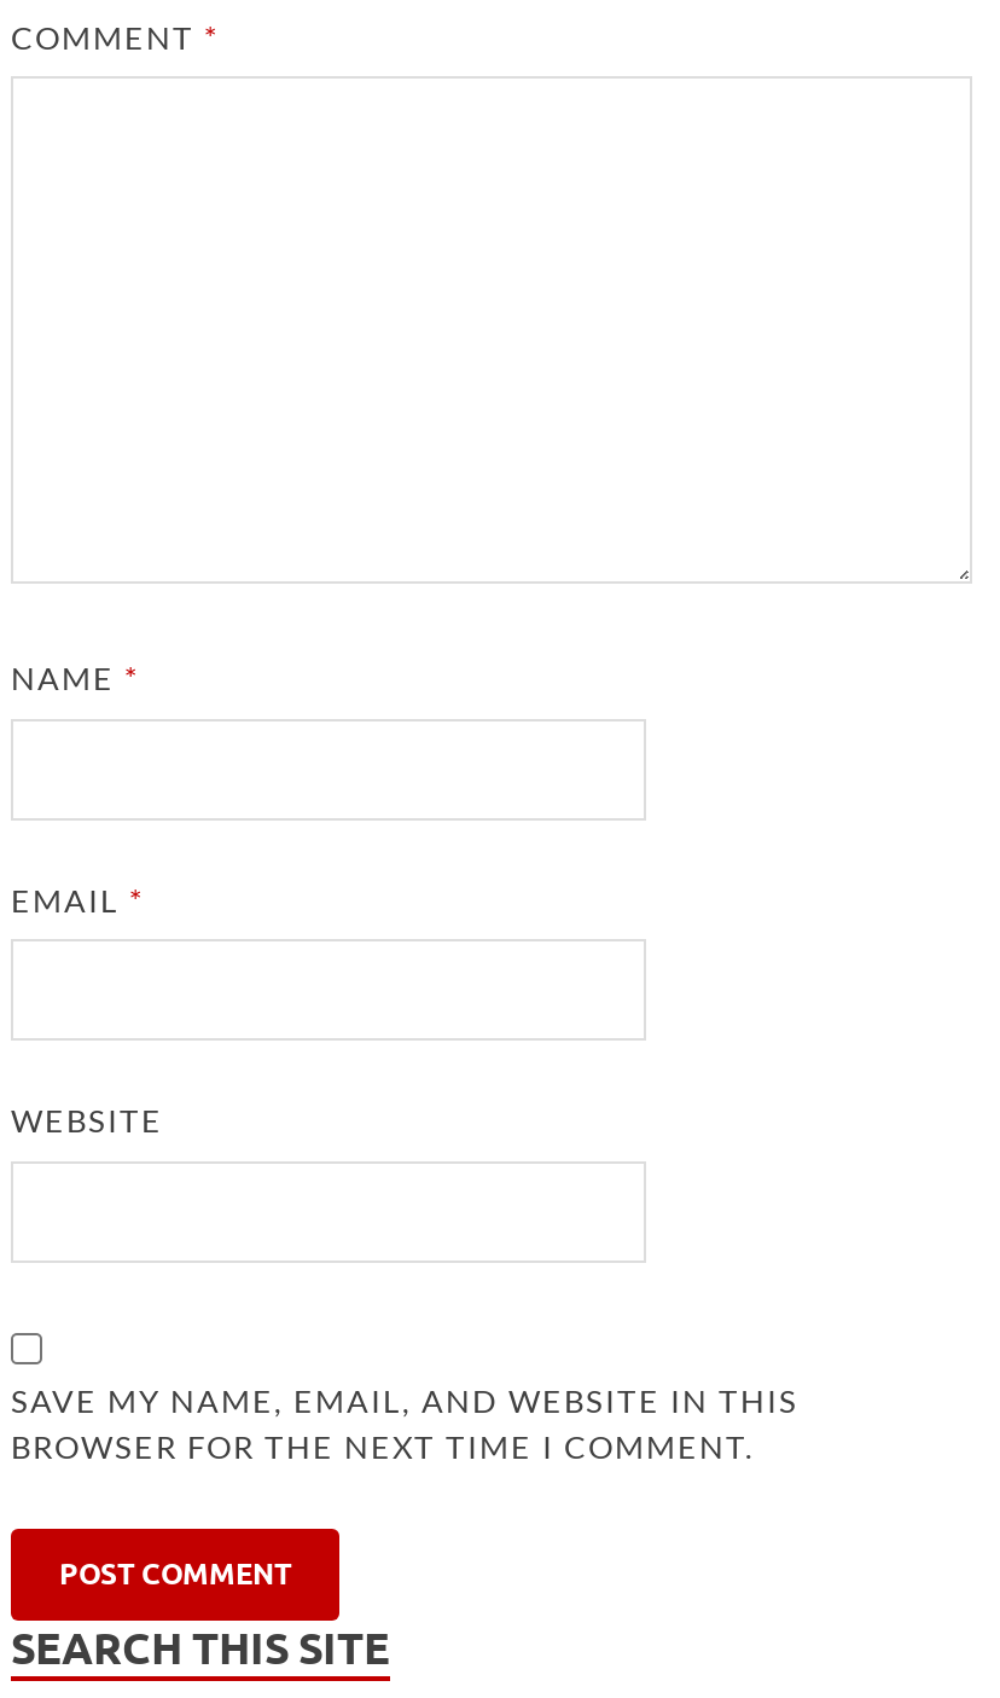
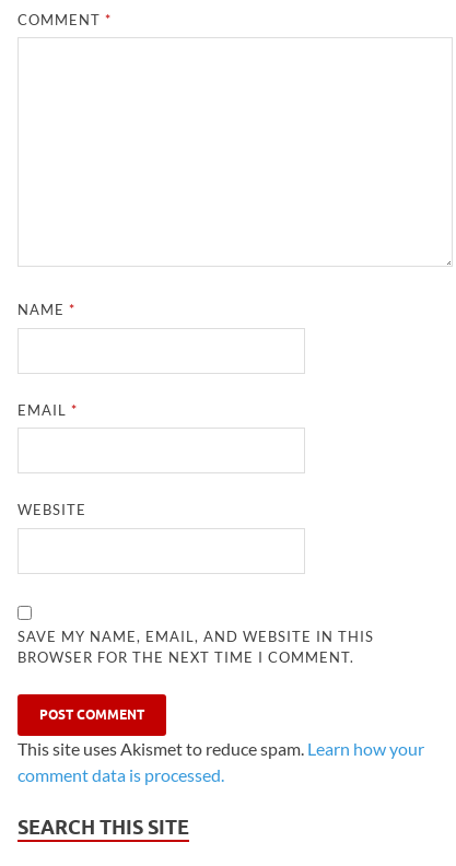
none -> [17,738,424,785] This site uses Akismet to reduce spam. Learn how your | comment data is processed.

